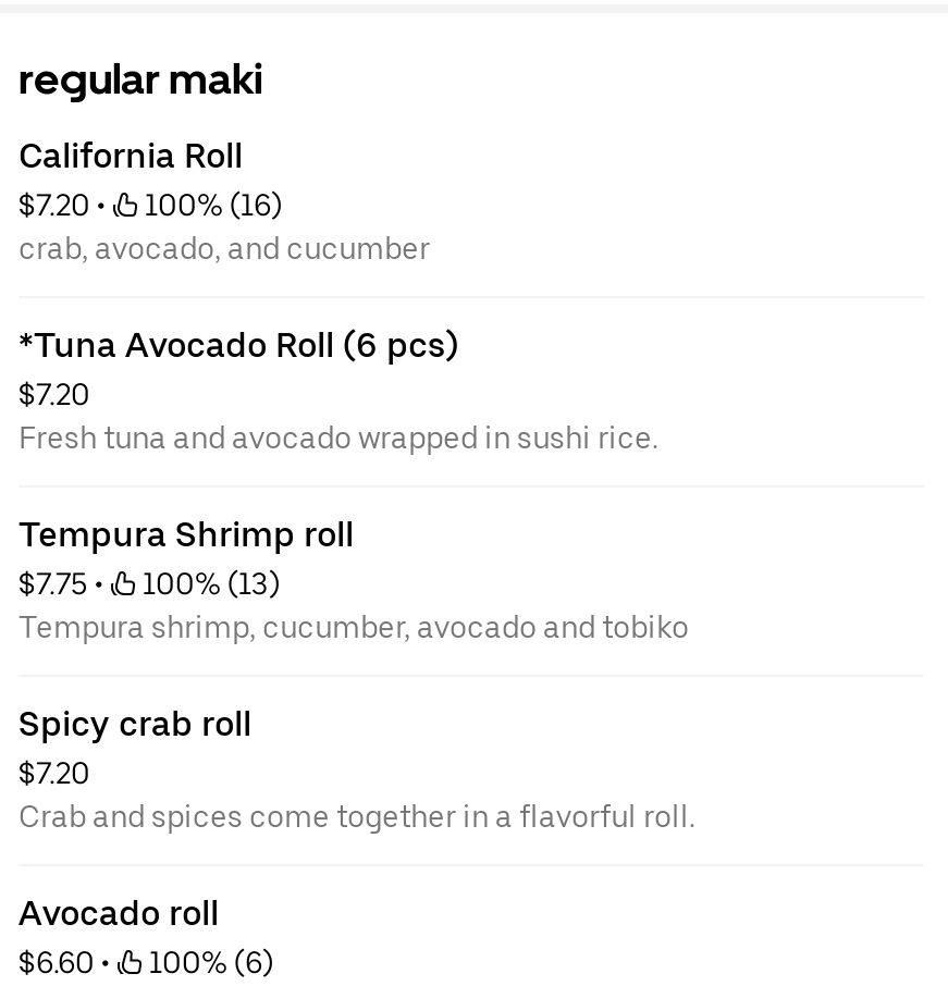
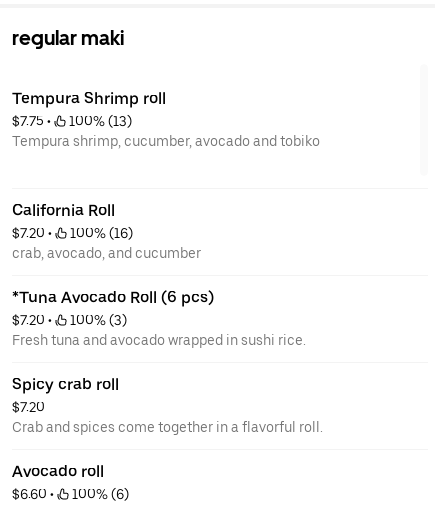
moved [19,135,458,365] -> [12,201,214,307]: California Roll | $7.20 • | 100% (16) | crab, avocado, and cucumber | *Tuna Avocado Roll (6 pcs)
[19,376,90,411] $7.20 -> [12,312,127,328] $7.20 • | 100% (3)
moved [19,420,658,454] -> [12,332,306,348]: Fresh tuna and avocado wrapped in sushi rice.
moved [19,513,689,644] -> [12,89,320,149]: Tempura Shrimp roll | $7.75 • | 100% (13) | Tempura shrimp, cucumber, avocado and tobiko

